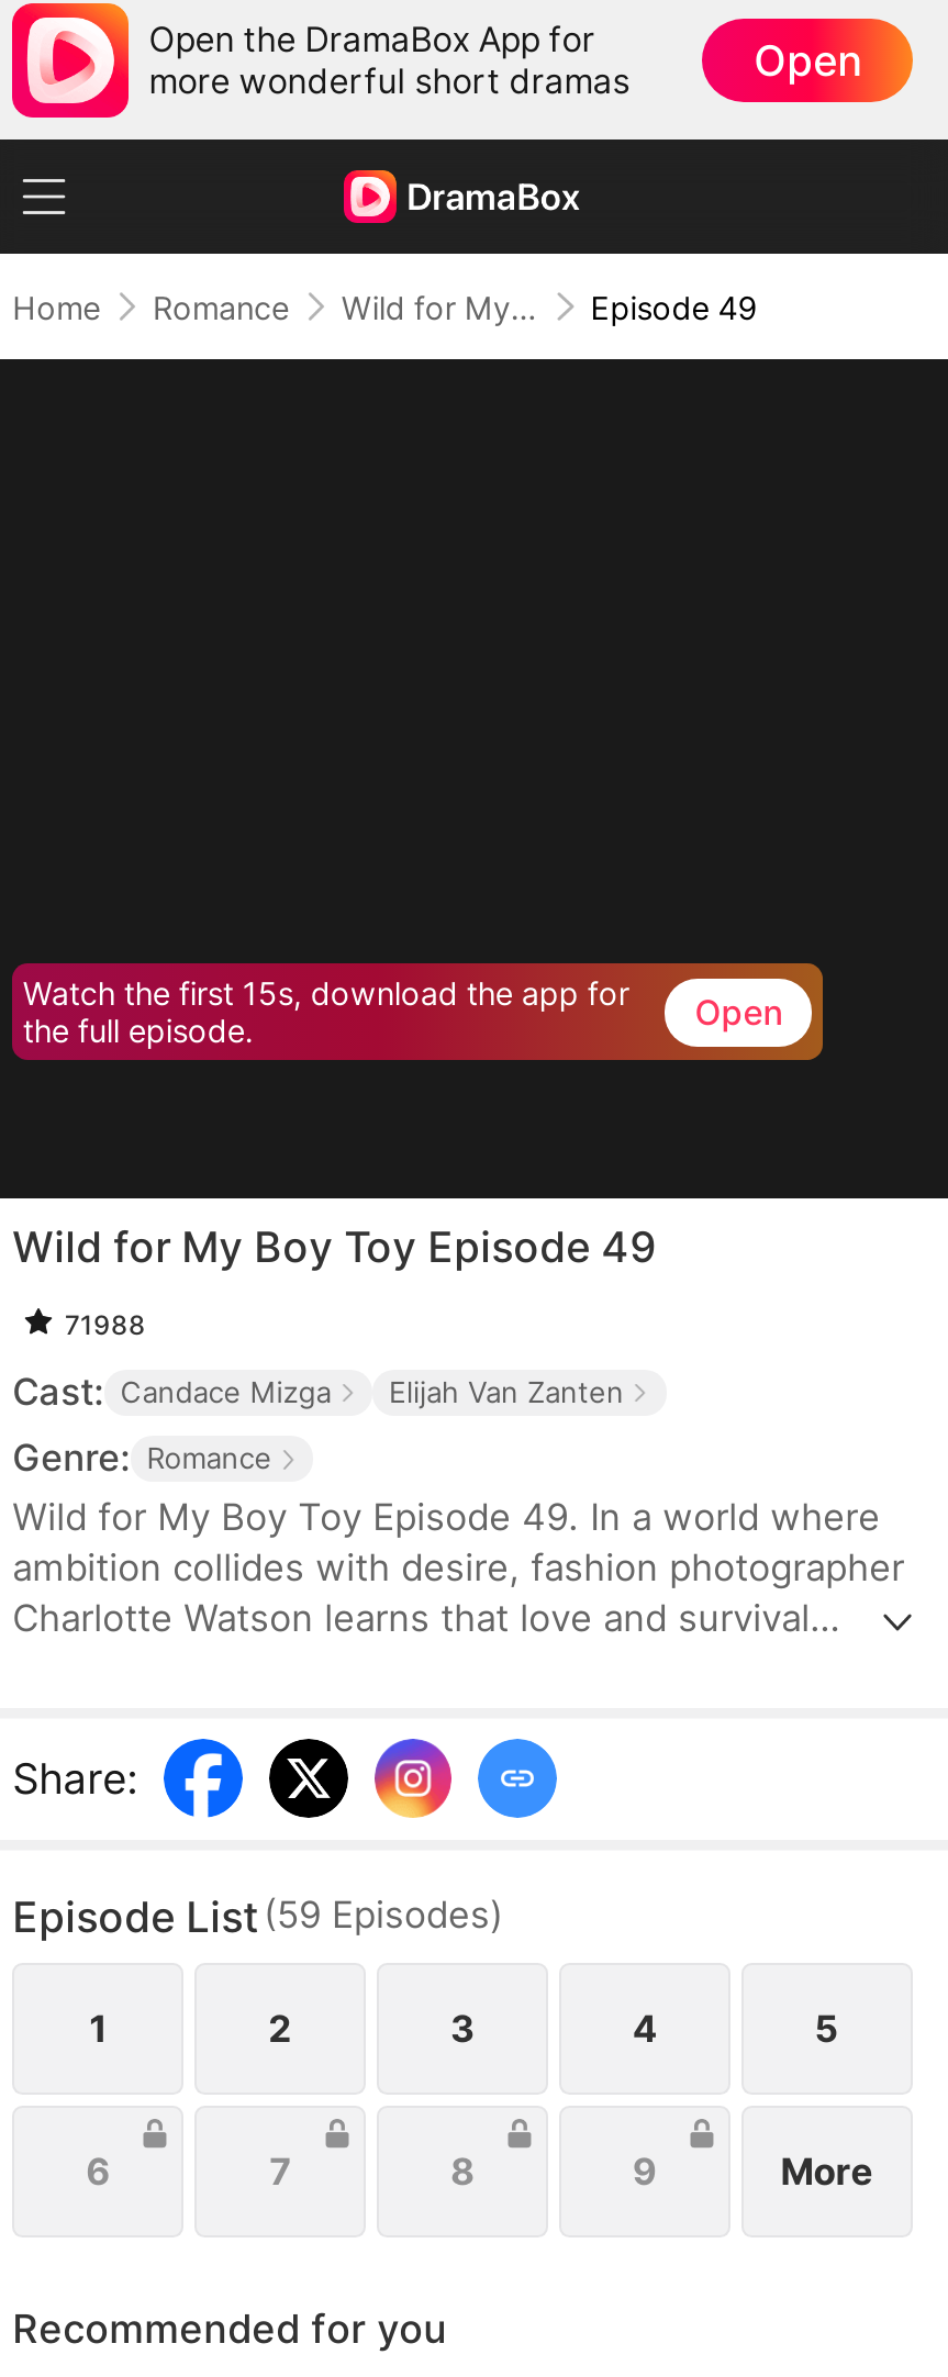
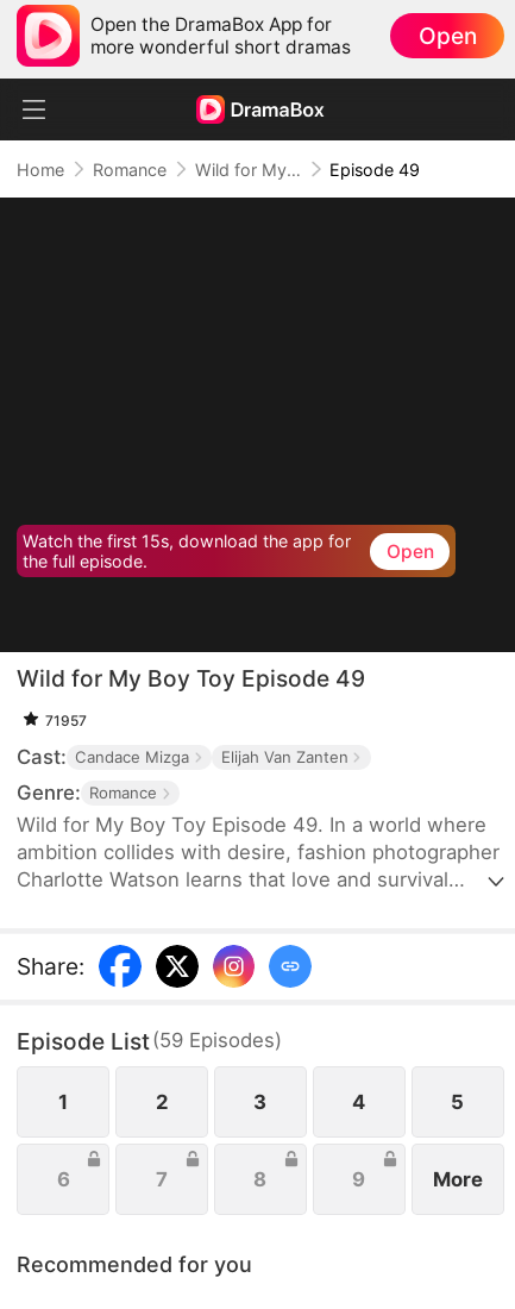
[65,1308,146,1341] 71988 -> [45,711,87,729] 71957

